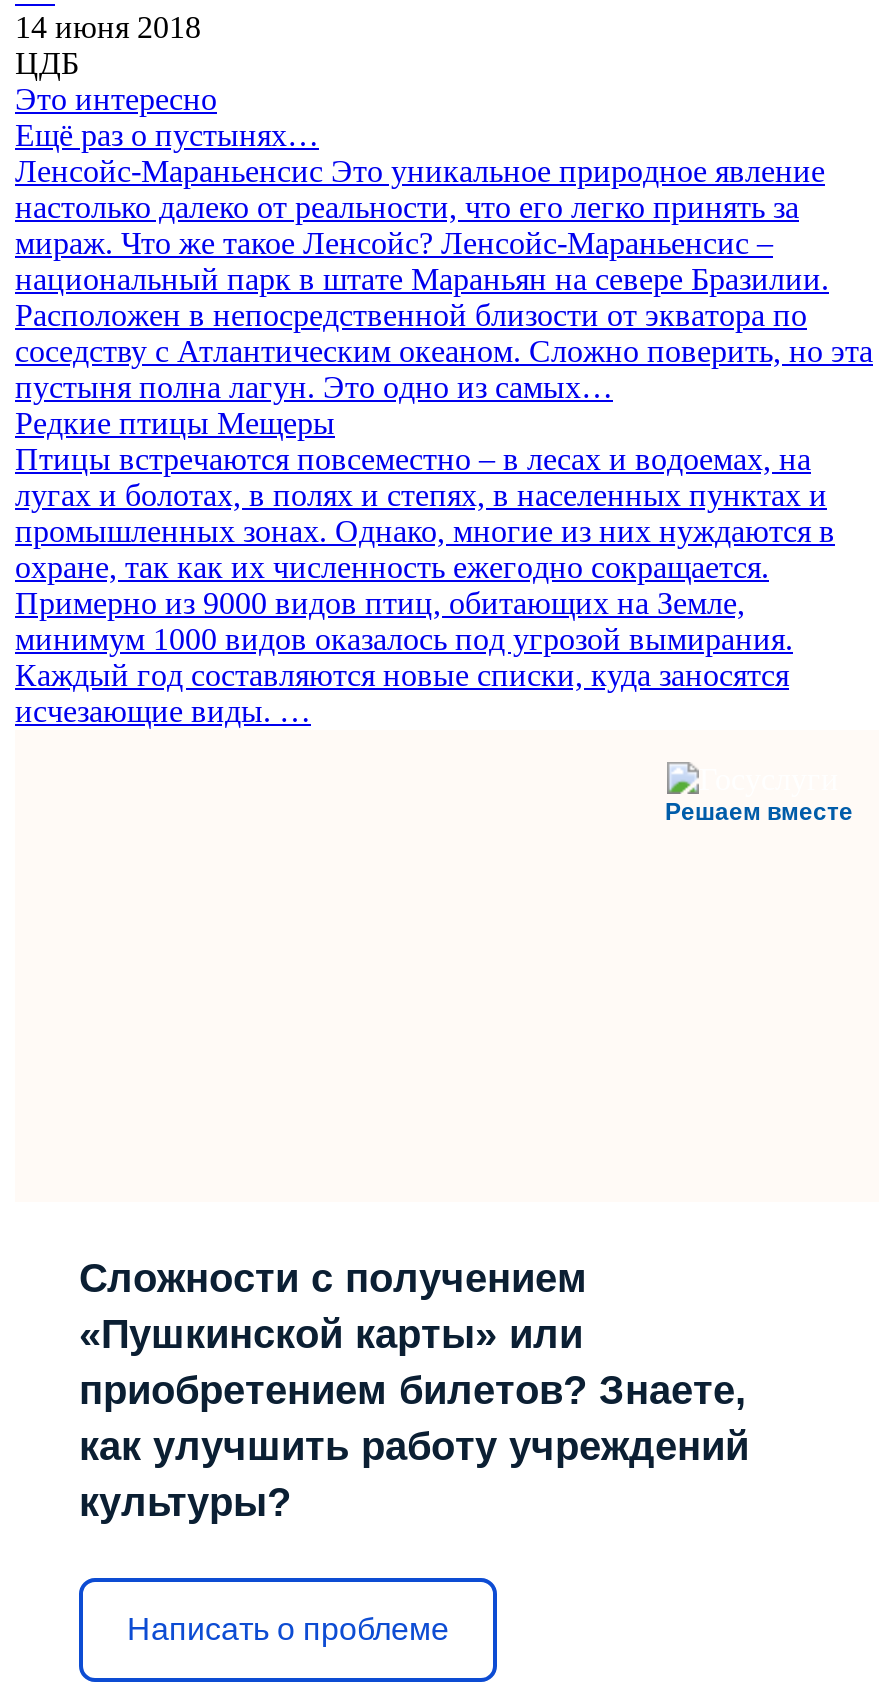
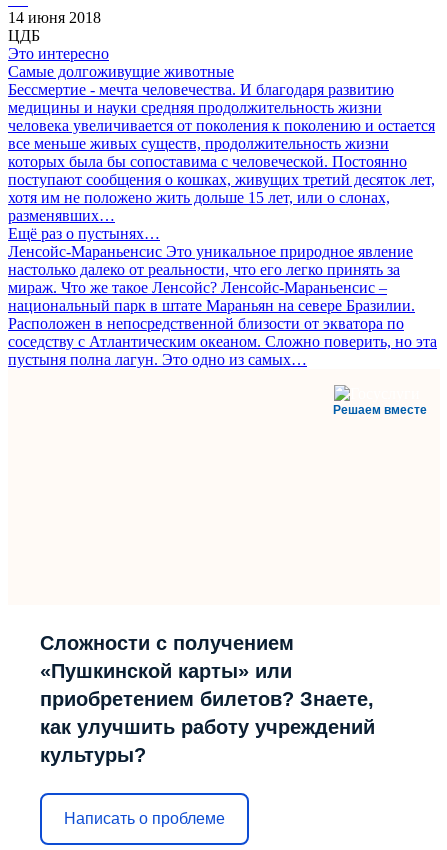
none -> [8,63,435,224] Самые долгоживущие животные | Бессмертие - мечта человечества. И благодаря развитию | медицины и науки средняя продолжительность жизни | человека увеличивается от поколения к поколению и остается | все меньше живых существ, продолжительность жизни | которых была бы сопоставима с человеческой. Постоянно | поступают сообщения о кошках, живущих третий десяток лет, | хотя им не положено жить дольше 15 лет, или о слонах, | разменявших…
moved [15,118,873,404] -> [8,225,437,368]: Ещё раз о пустынях… | Ленсойс-Мараньенсис Это уникальное природное явление | настолько далеко от реальности, что его легко принять за | мираж. Что же такое Ленсойс? Ленсойс-Мараньенсис – | национальный парк в штате Мараньян на севере Бразилии. | Расположен в непосредственной близости от экватора по | соседству с Атлантическим океаном. Сложно поверить, но эта | пустыня полна лагун. Это одно из самых…
[15,406,835,728] Редкие птицы Мещеры | Птицы встречаются повсеместно – в лесах и водоемах, на | лугах и болотах, в полях и степях, в населенных пунктах и | промышленных зонах. Однако, многие из них нуждаются в | охране, так как их численность ежегодно сокращается. | Примерно из 9000 видов птиц, обитающих на Земле, | минимум 1000 видов оказалось под угрозой вымирания. | Каждый год составляются новые списки, куда заносятся | исчезающие виды. … -> none

